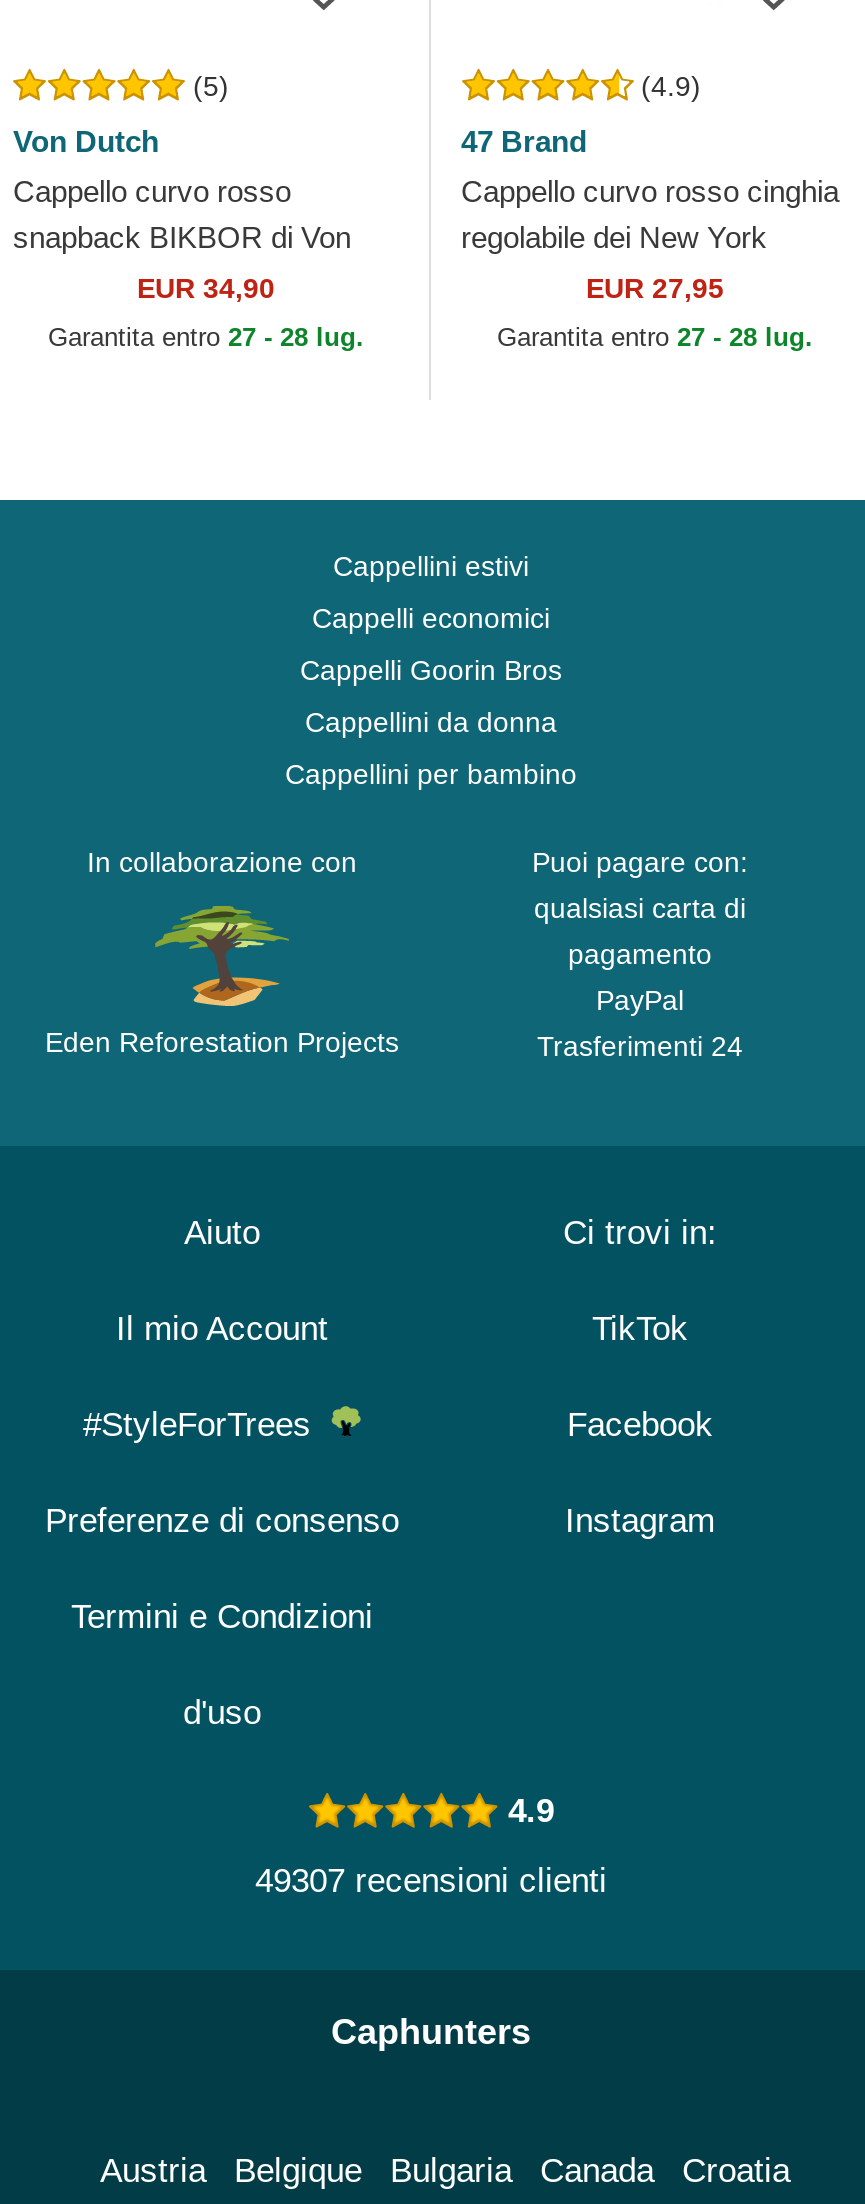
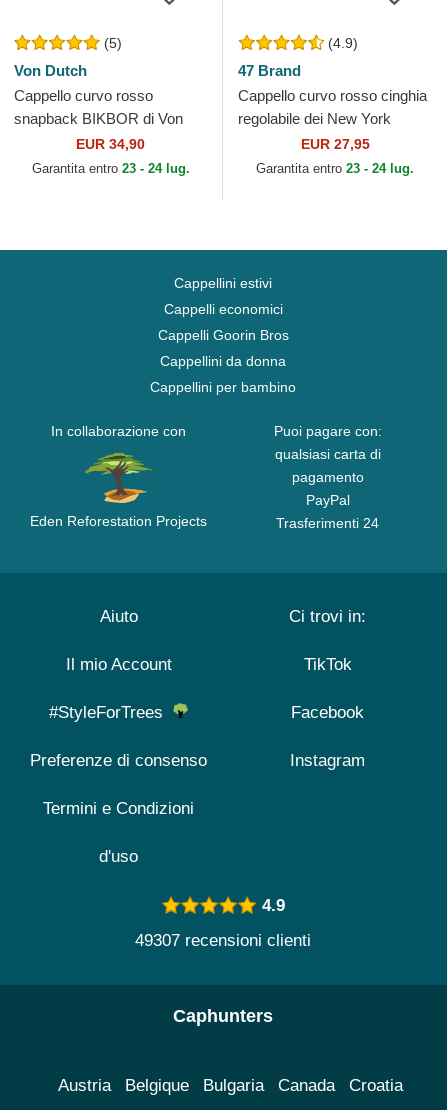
[48,323,364,353] Garantita entro 27 - 28 lug. -> [31,161,189,176] Garantita entro 23 - 24 lug.
[497,323,813,353] Garantita entro 27 - 28 lug. -> [256,161,414,176] Garantita entro 23 - 24 lug.

